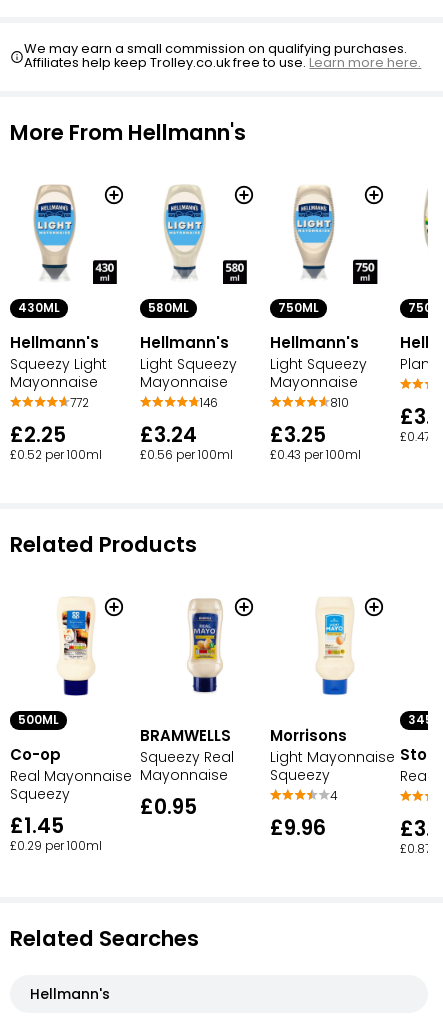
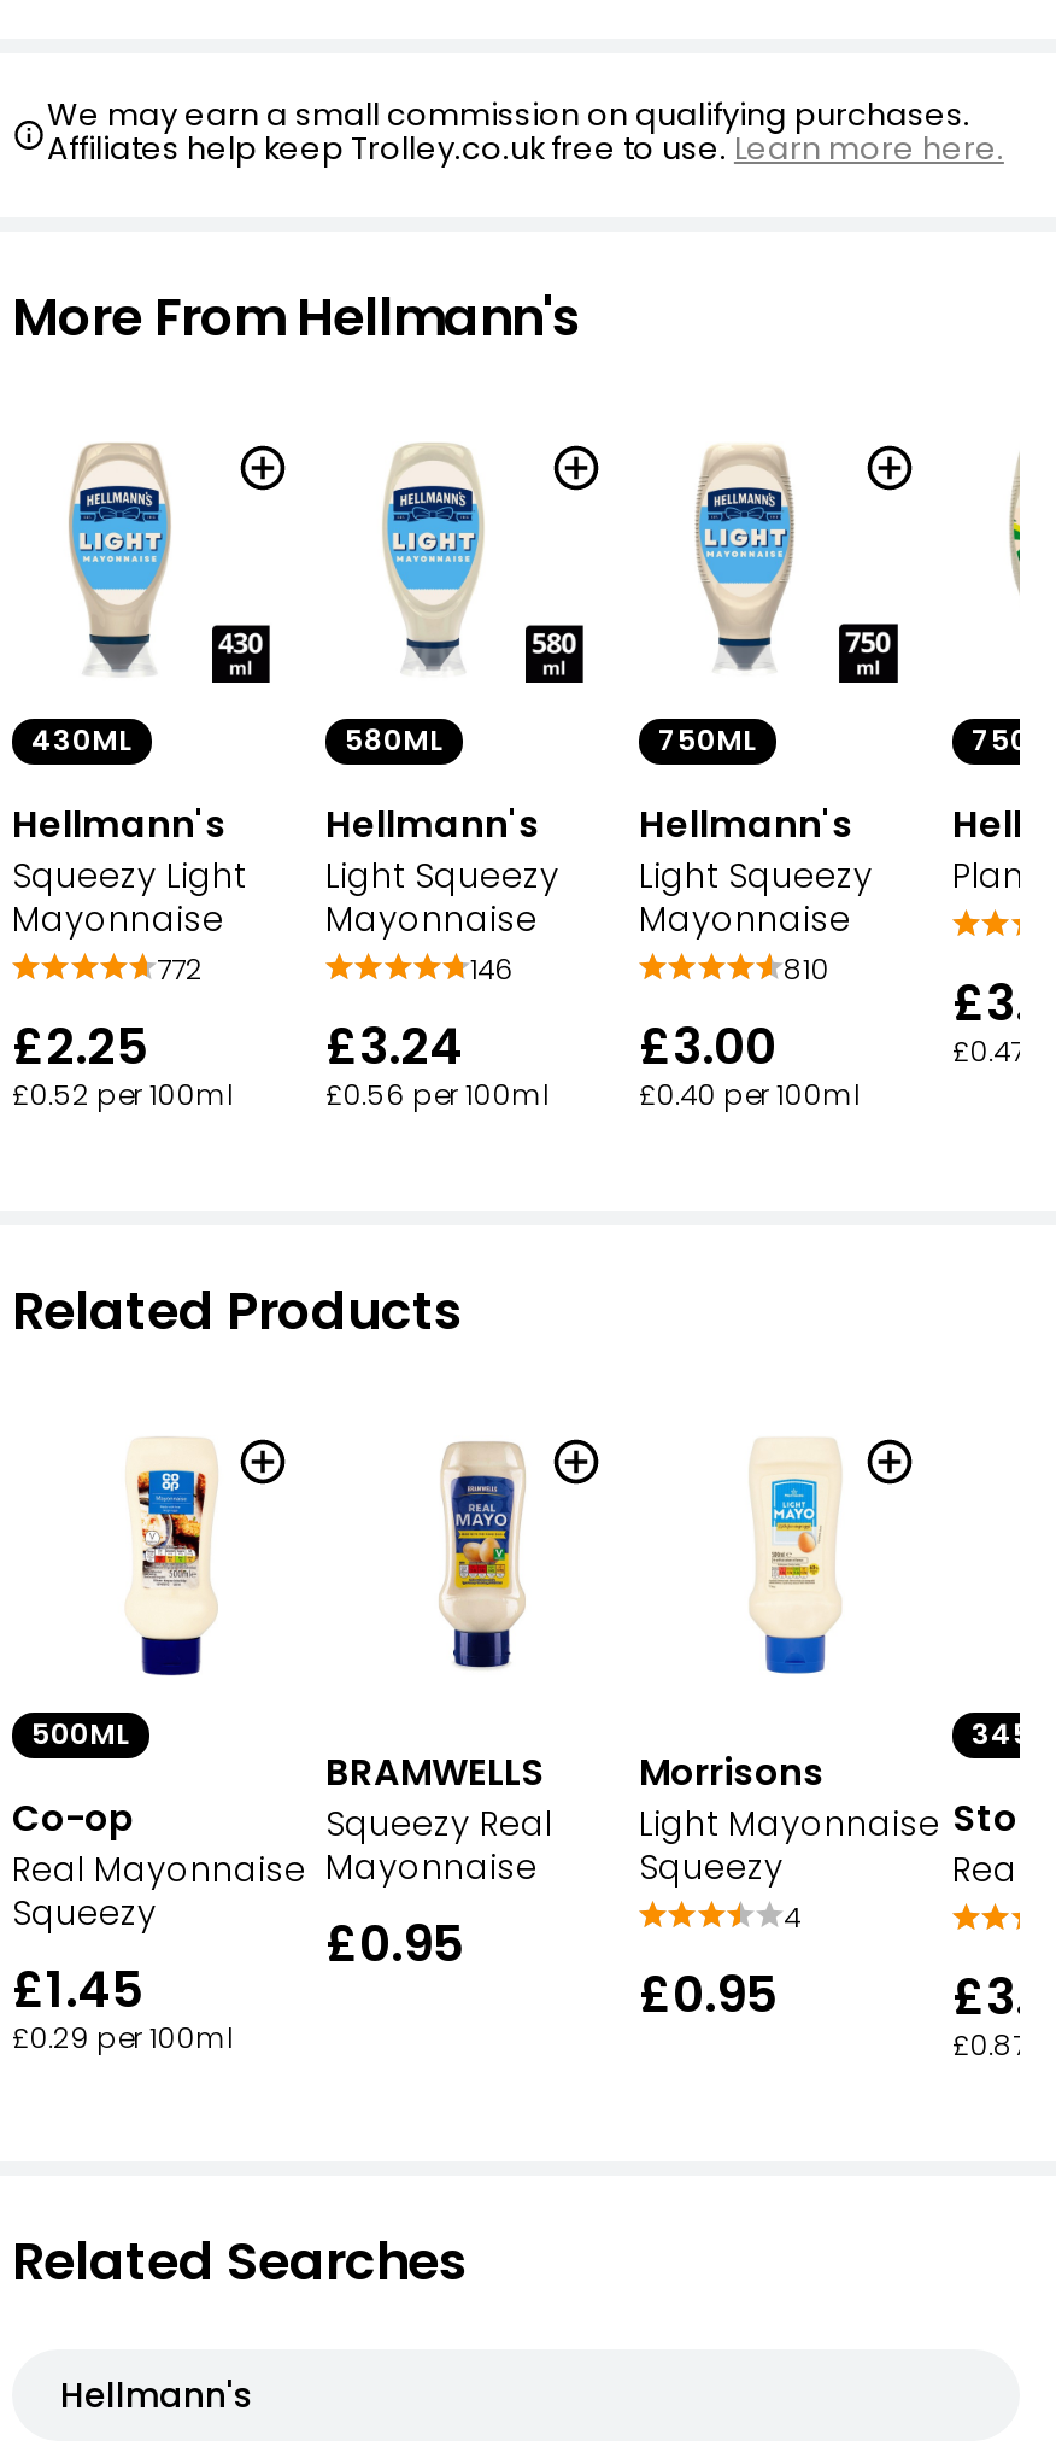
[270,421,326,449] £3.25 -> [639,1013,776,1081] £3.00
[270,447,361,463] £0.43 per 100ml -> [639,1076,861,1115] £0.40 per 100ml
[270,814,326,842] £9.96 -> [639,1961,776,2029] £0.95

